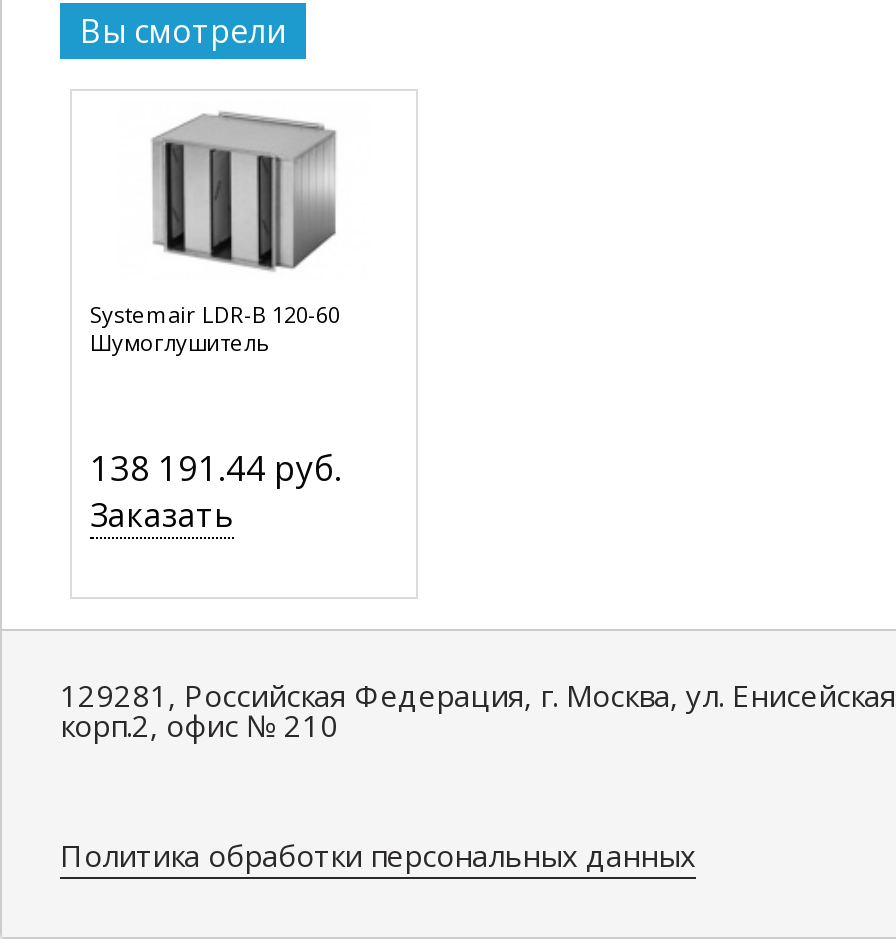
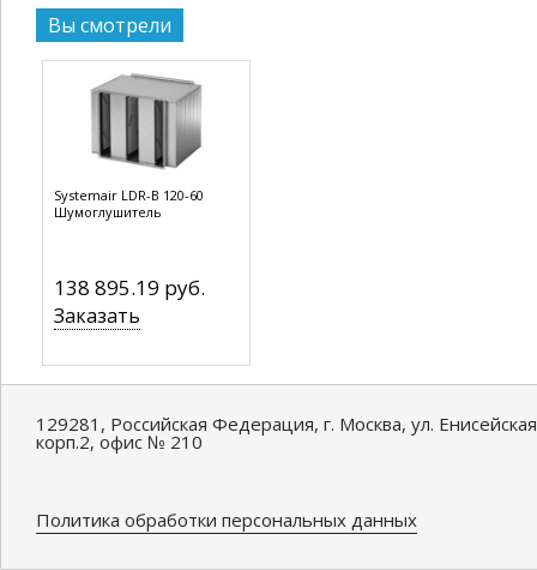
[90,445,342,491] 138 191.44 руб. -> [54,274,205,301] 138 895.19 руб.

